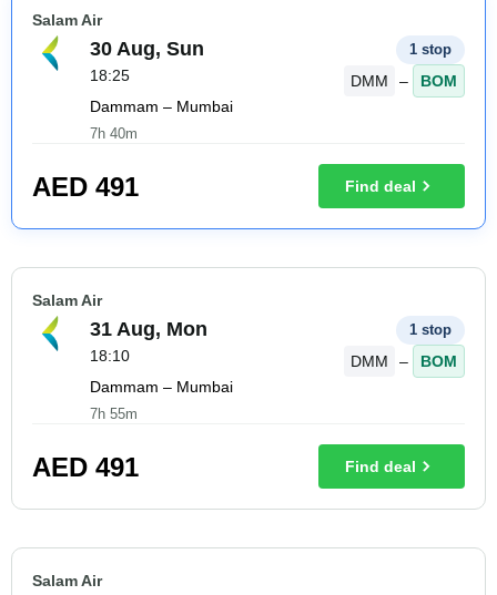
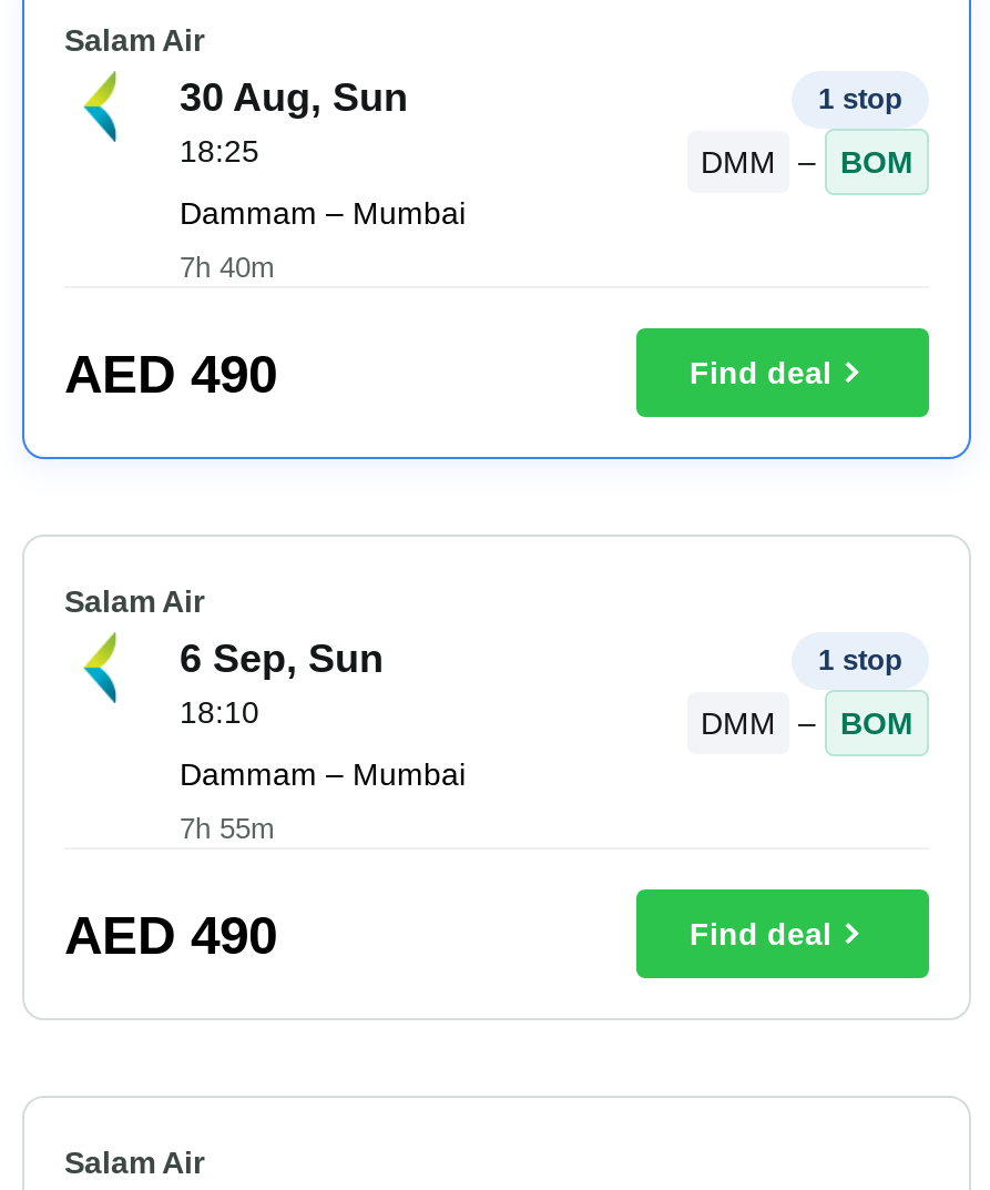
[32,171,139,201] AED 491 -> [64,343,277,403] AED 490
[90,318,207,340] 31 Aug, Mon -> [180,637,384,681] 6 Sep, Sun
[32,452,139,481] AED 491 -> [64,904,277,964] AED 490

